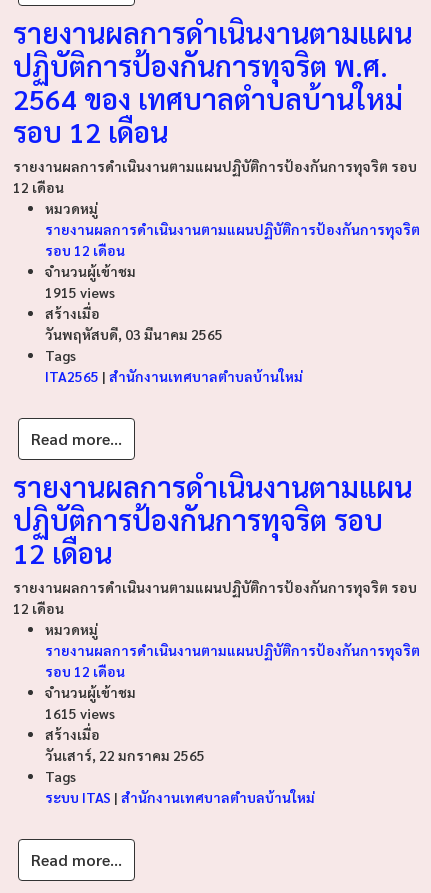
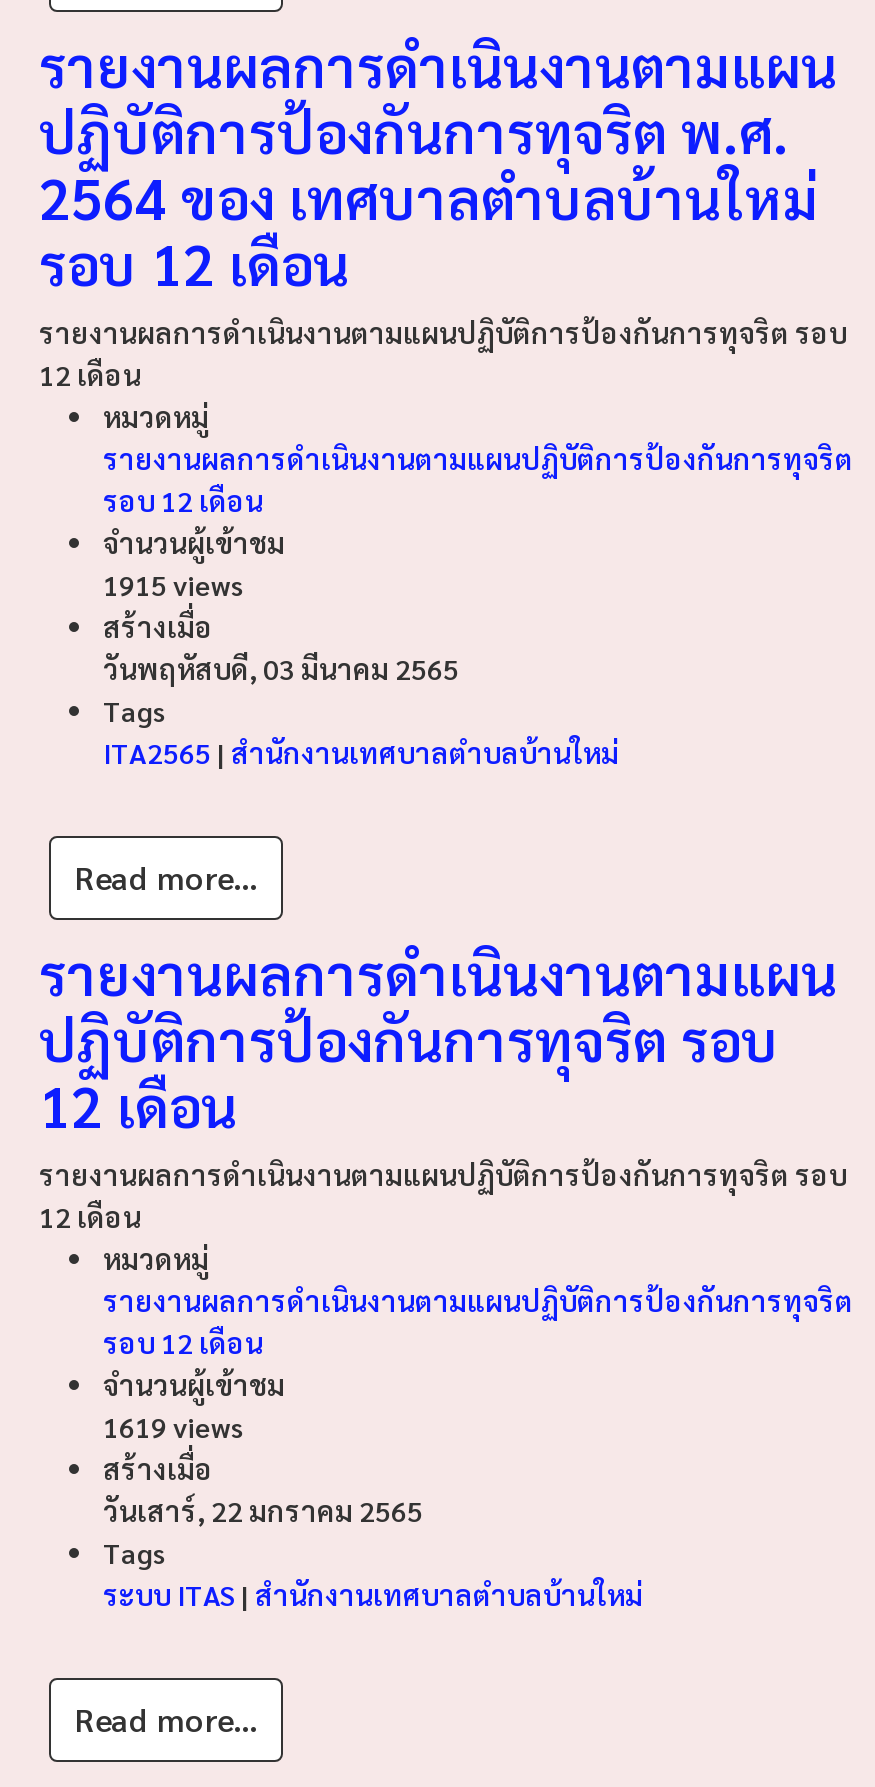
[45,704,115,722] 1615 views -> [103,1407,243,1443] 1619 views

